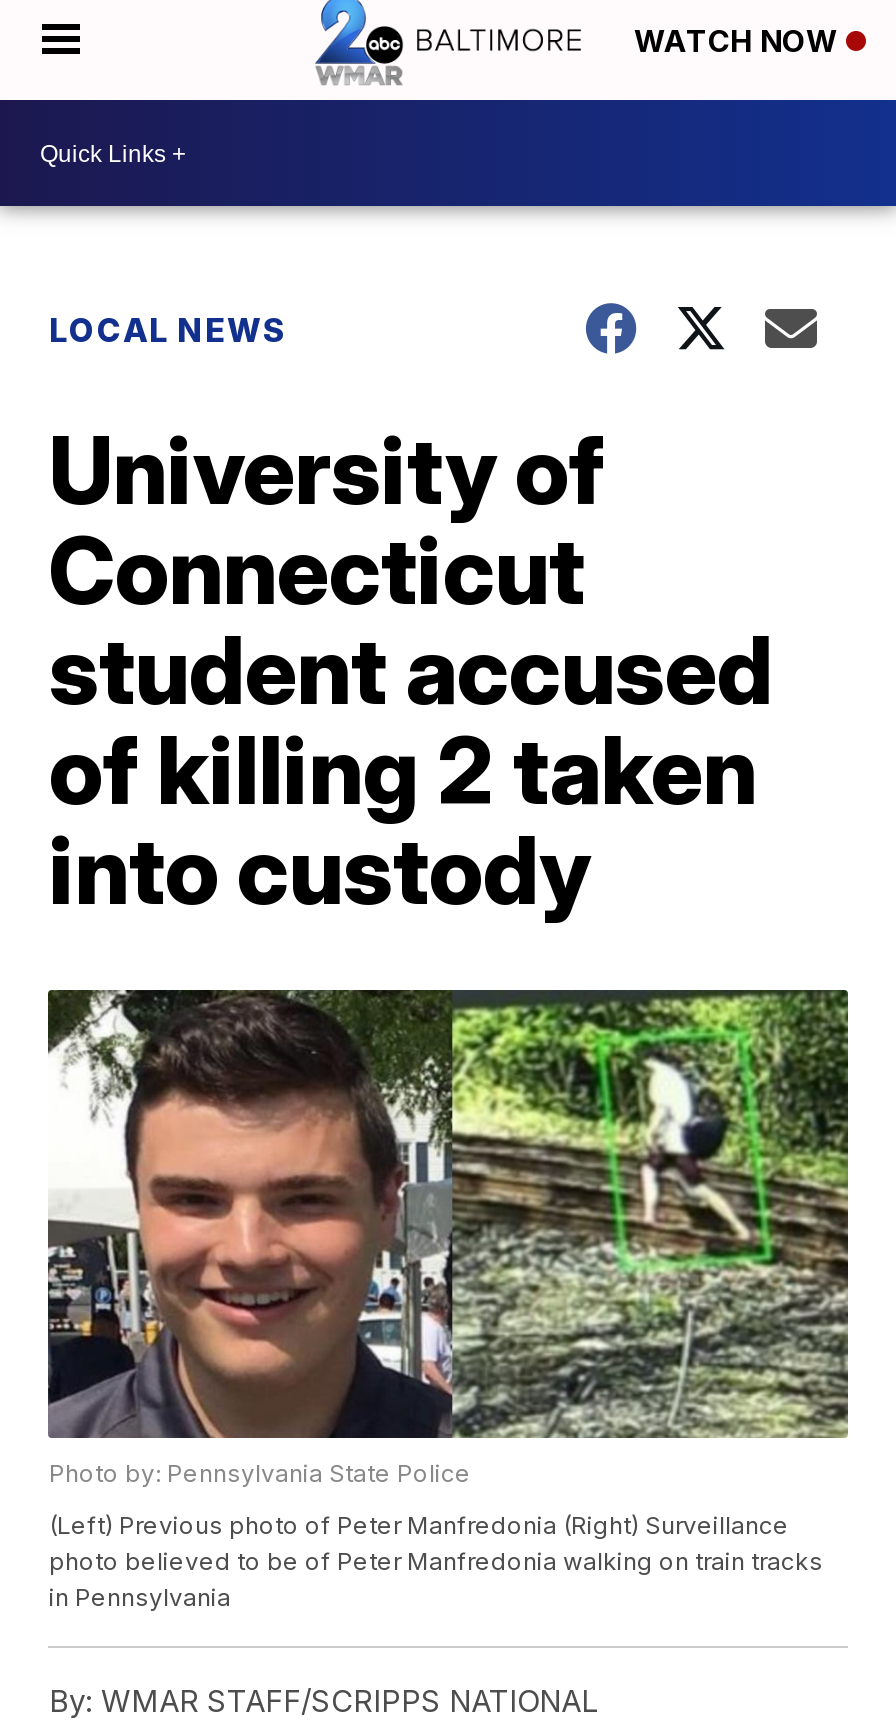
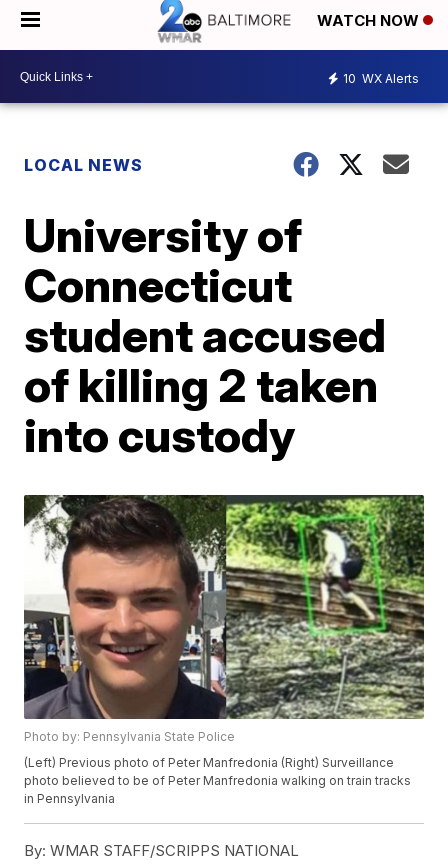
none -> [343,70,419,85] 10 WX Alerts

